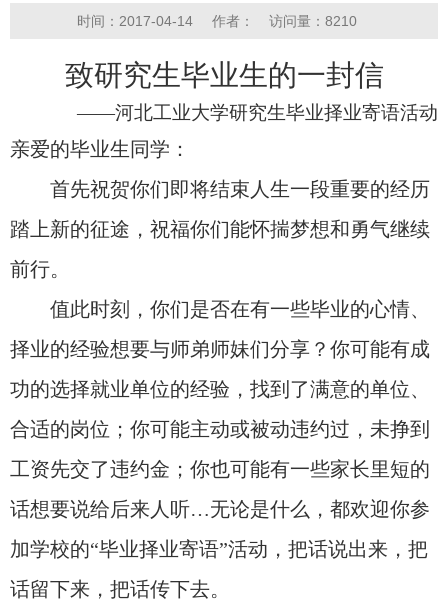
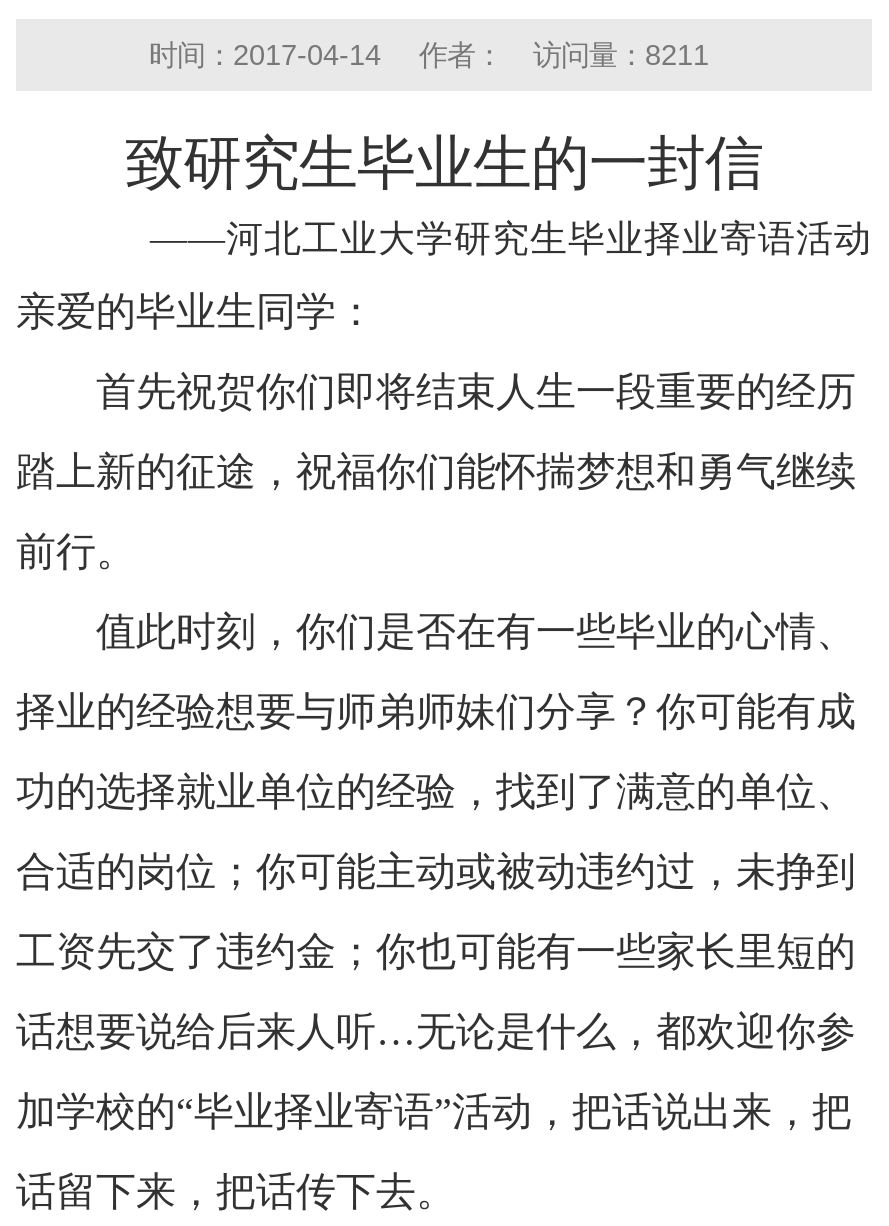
[76,13,356,29] 时间：2017-04-14 作者： 访问量：8210 -> [149,39,709,71] 时间：2017-04-14 作者： 访问量：8211

